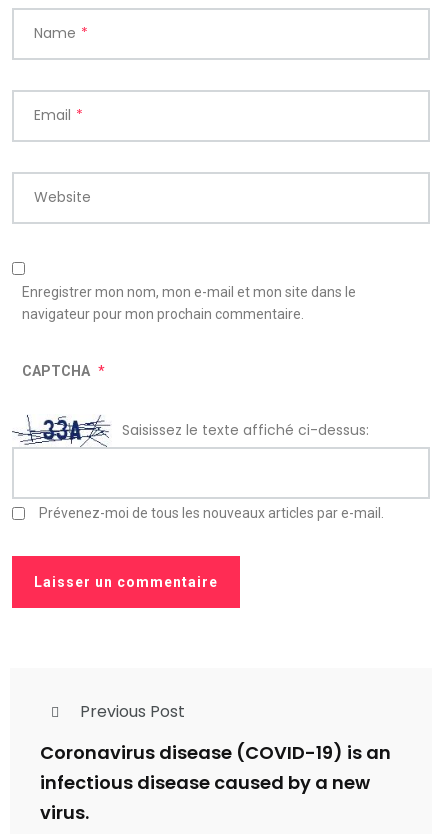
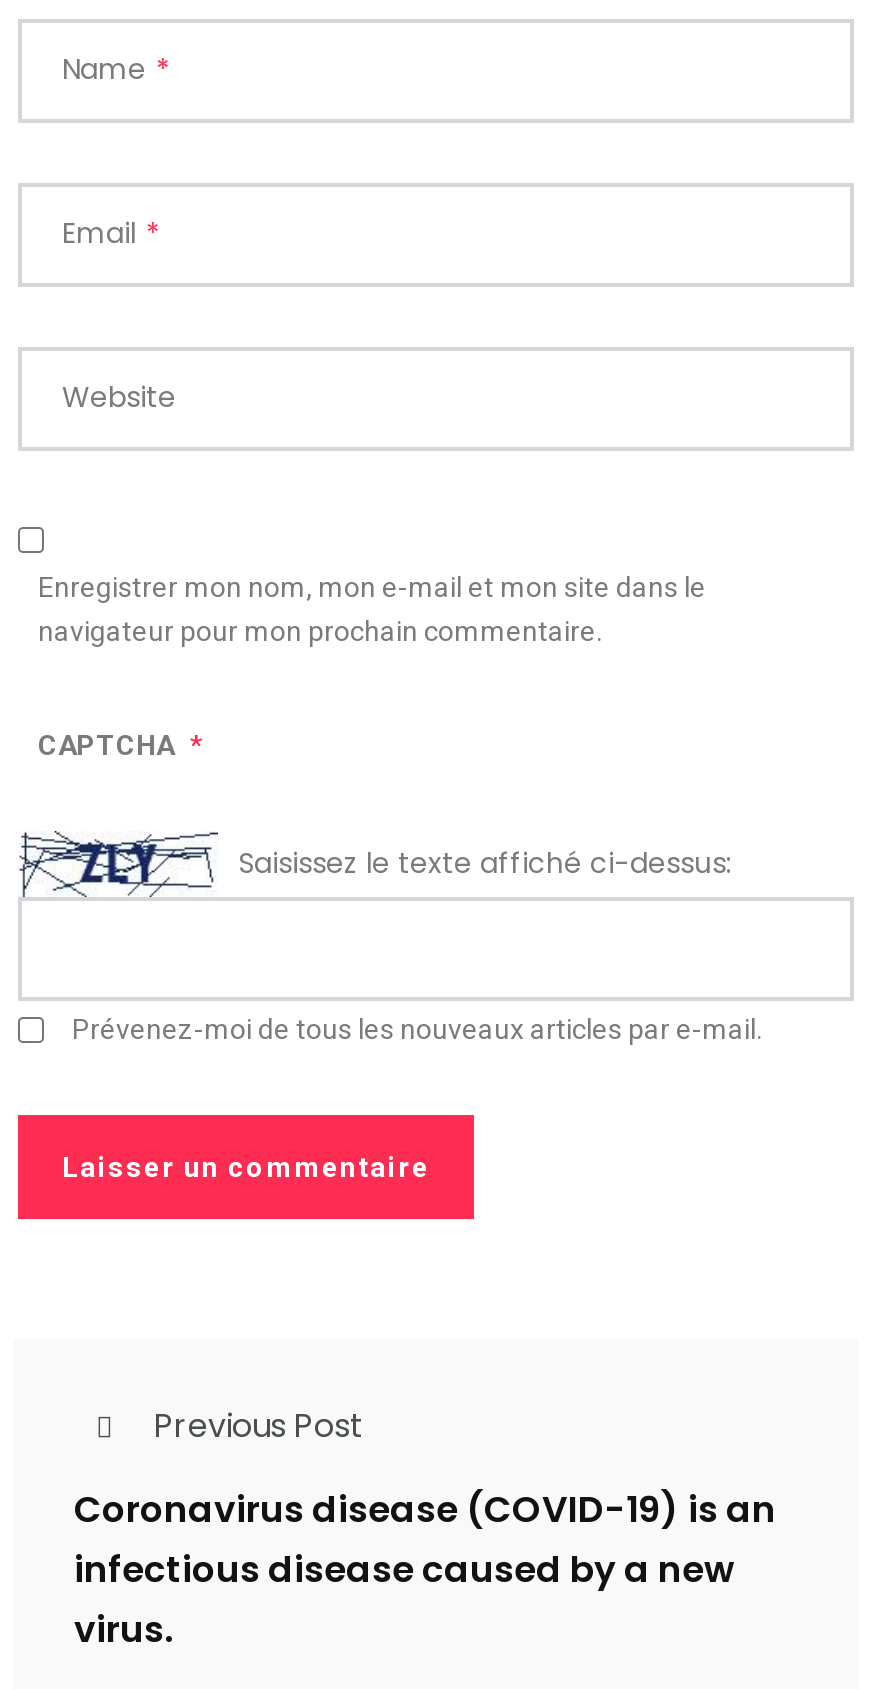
[14,415,111,447] [image] -> [20,831,218,897] [image]

